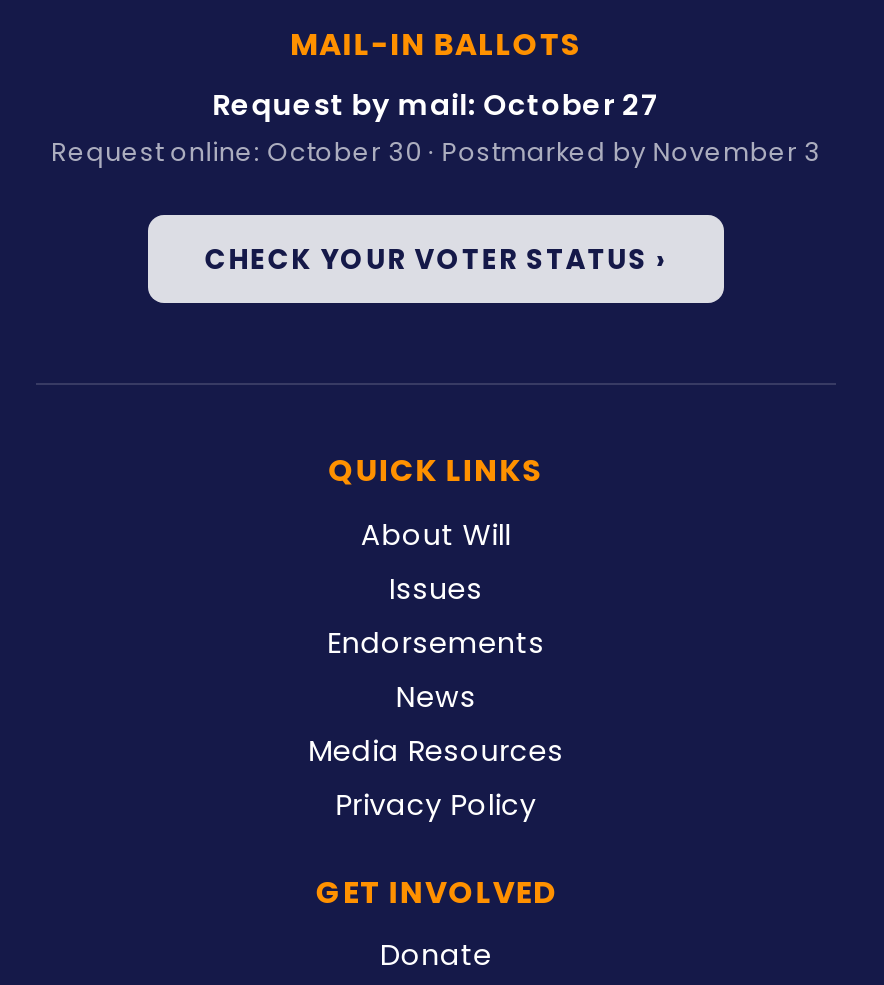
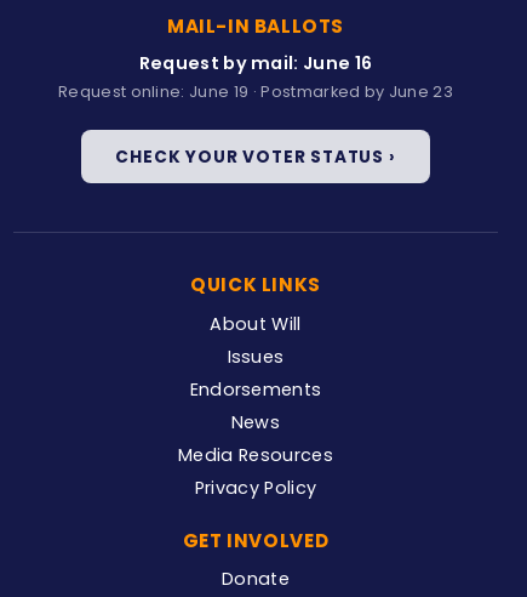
[212,85,660,125] Request by mail: October 27 -> [139,51,372,75] Request by mail: June 16
[51,135,821,169] Request online: October 30 · Postmarked by November 3 -> [58,81,453,102] Request online: June 19 · Postmarked by June 23

